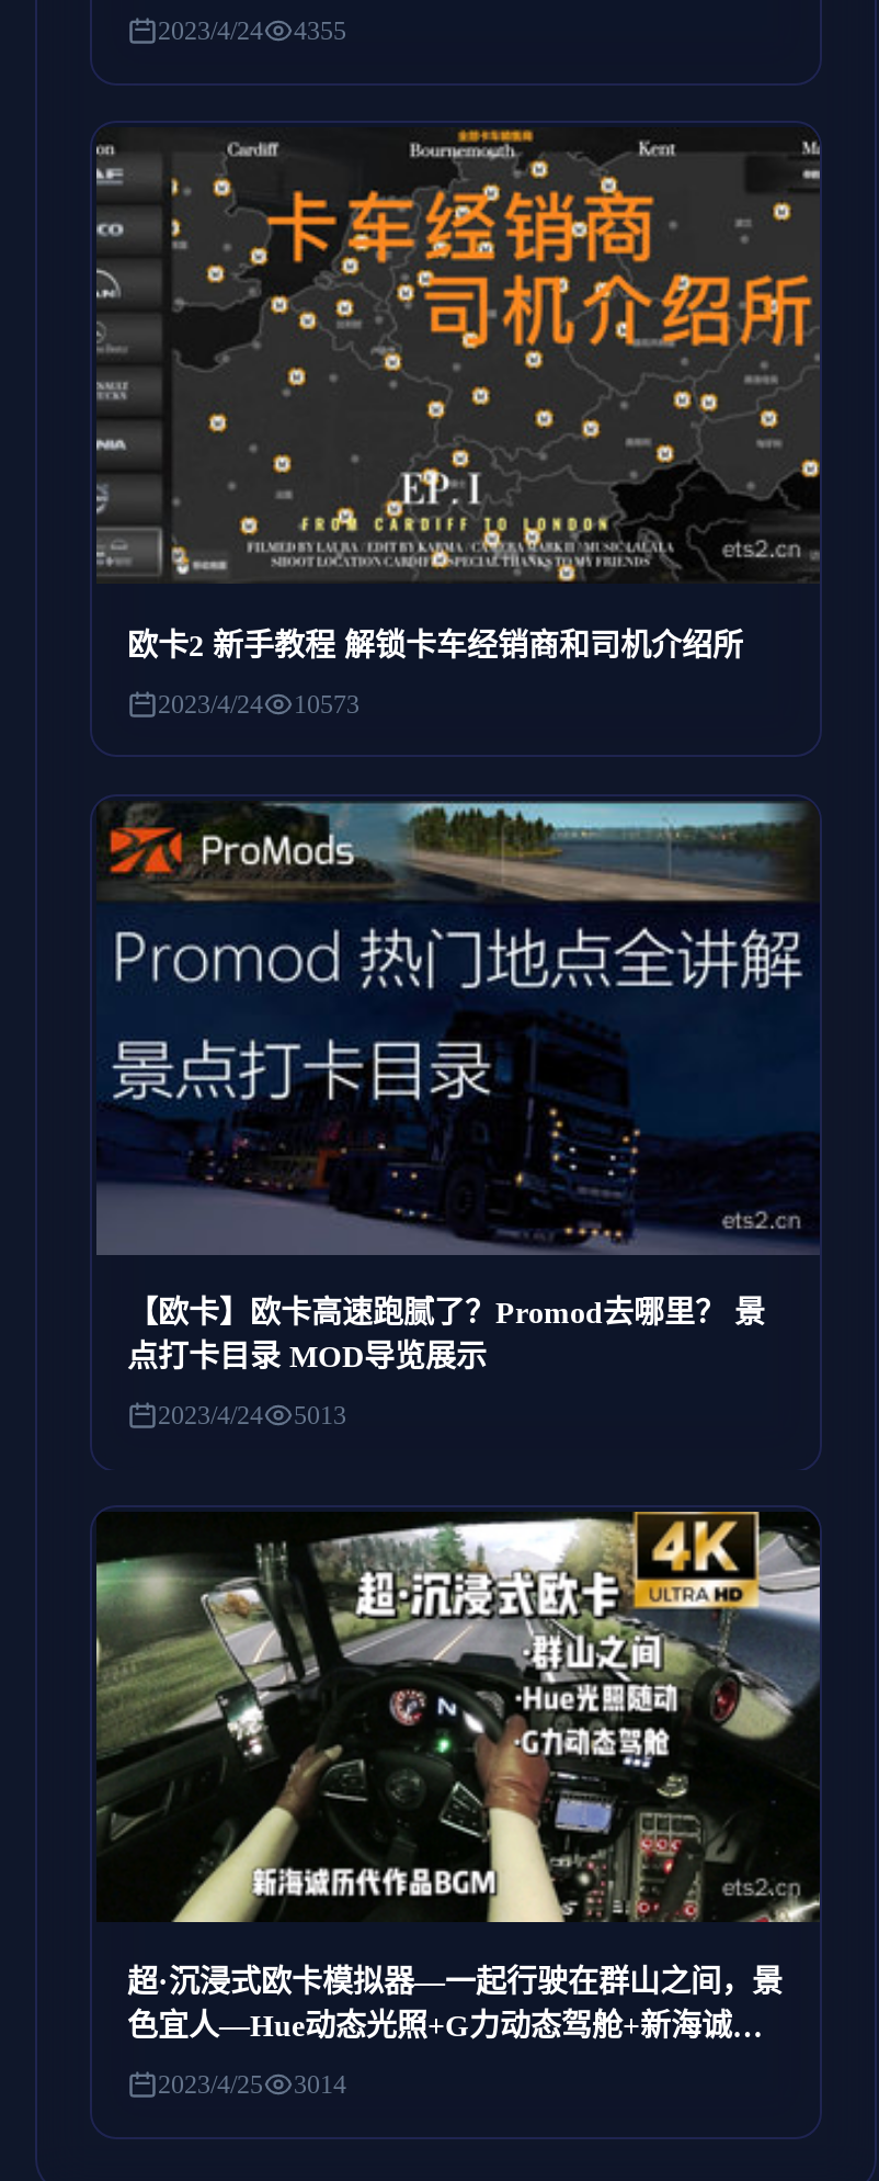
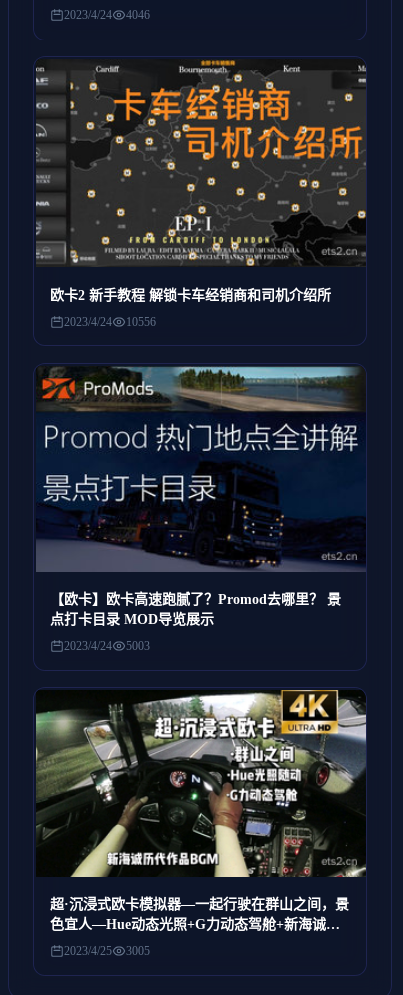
[158,16,346,47] 2023/4/24 4355 -> [64,8,150,22] 2023/4/24 4046
[158,688,359,719] 2023/4/24 10573 -> [64,314,156,328] 2023/4/24 10556
[158,1401,346,1431] 2023/4/24 5013 -> [64,639,150,653] 2023/4/24 5003
[294,2070,346,2101] 3014 -> [126,944,150,958] 3005

